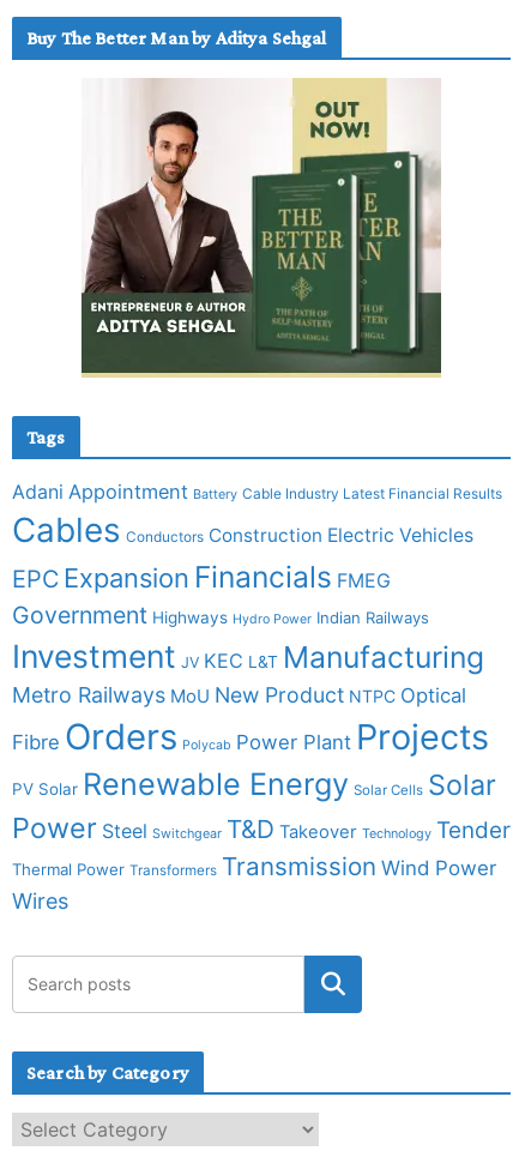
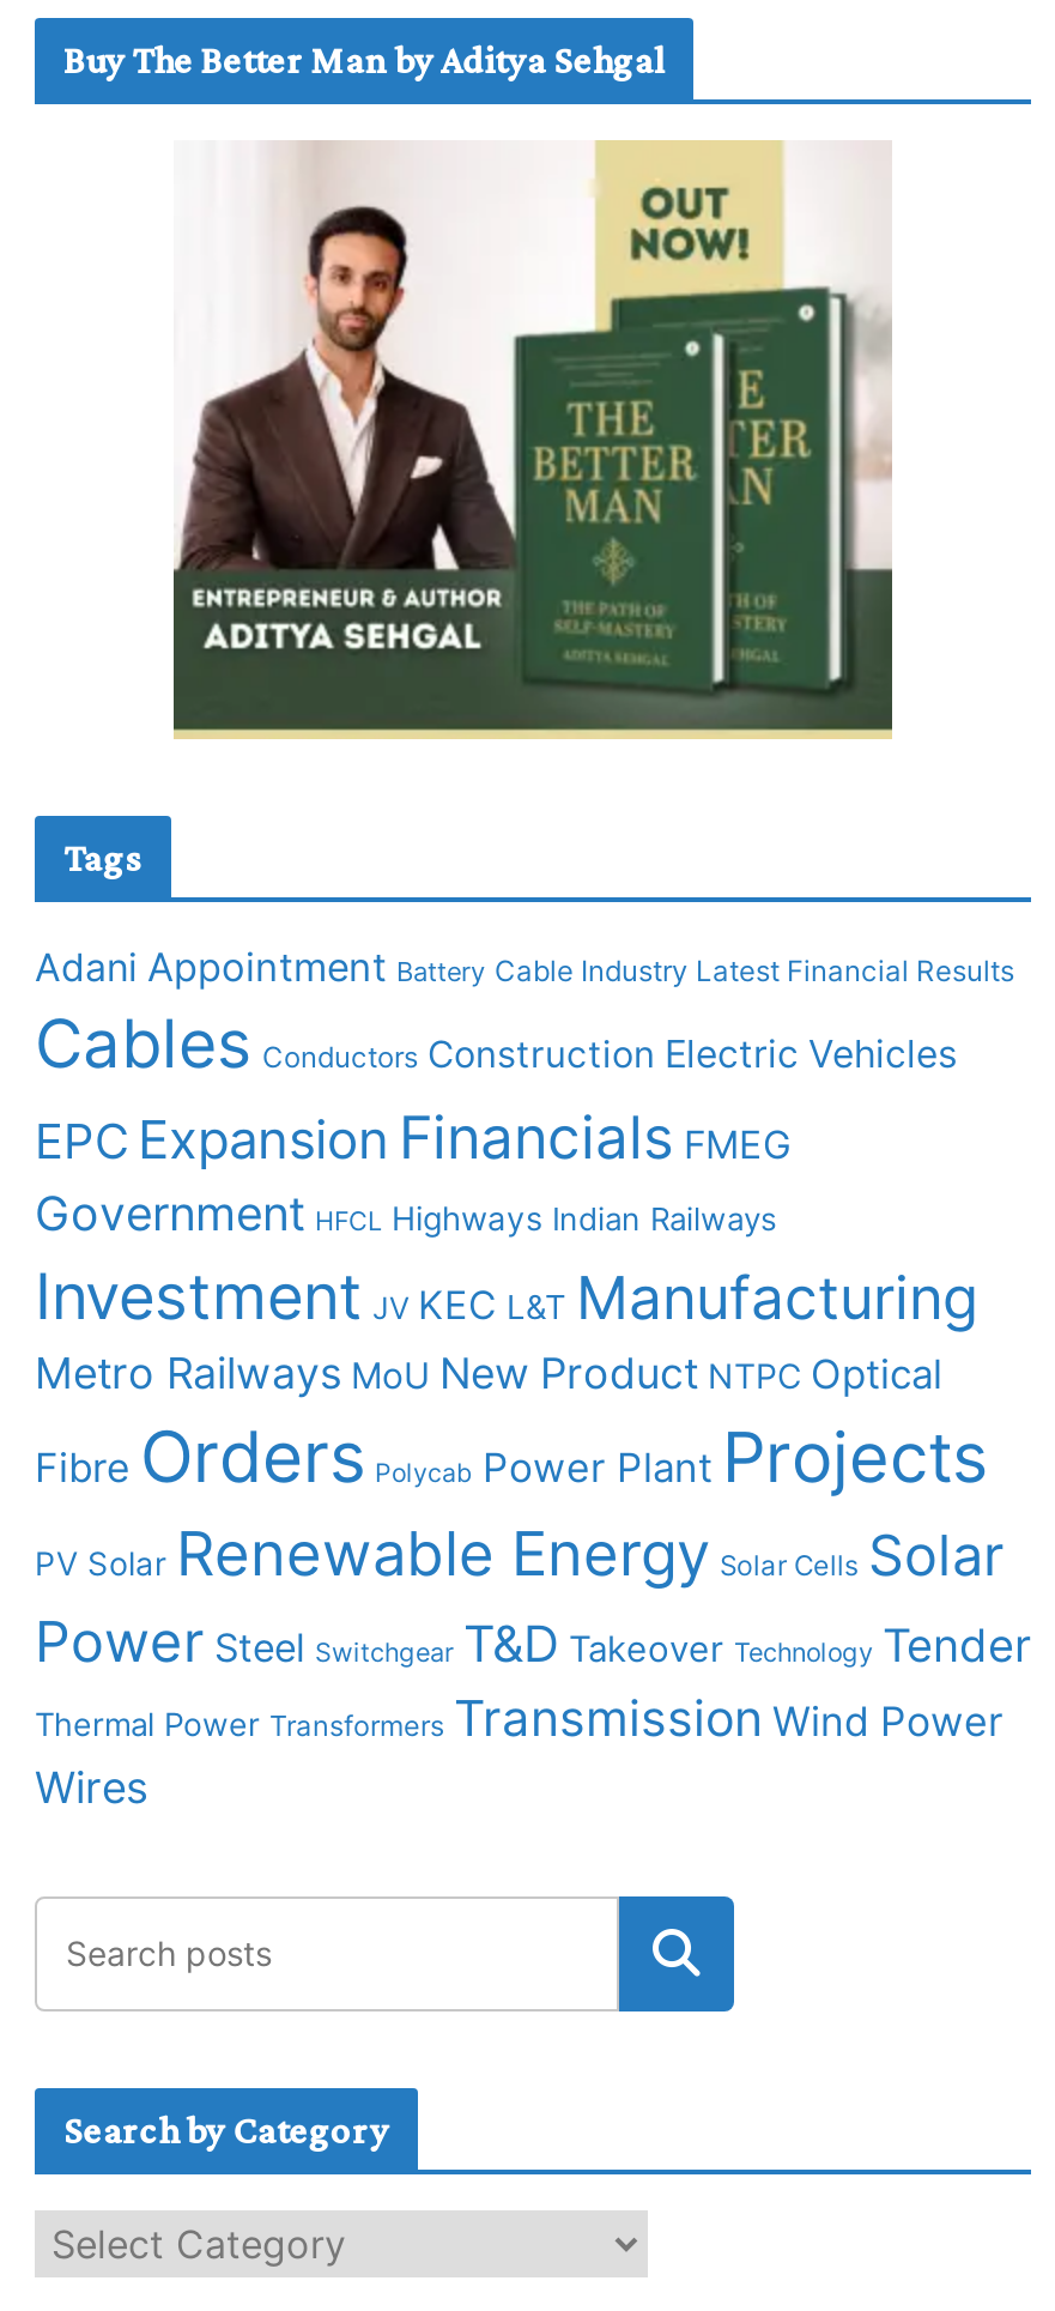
[12,601,429,629] Government Highways Hydro Power Indian Railways -> [35,1185,777,1242] Government HFCL Highways Indian Railways

